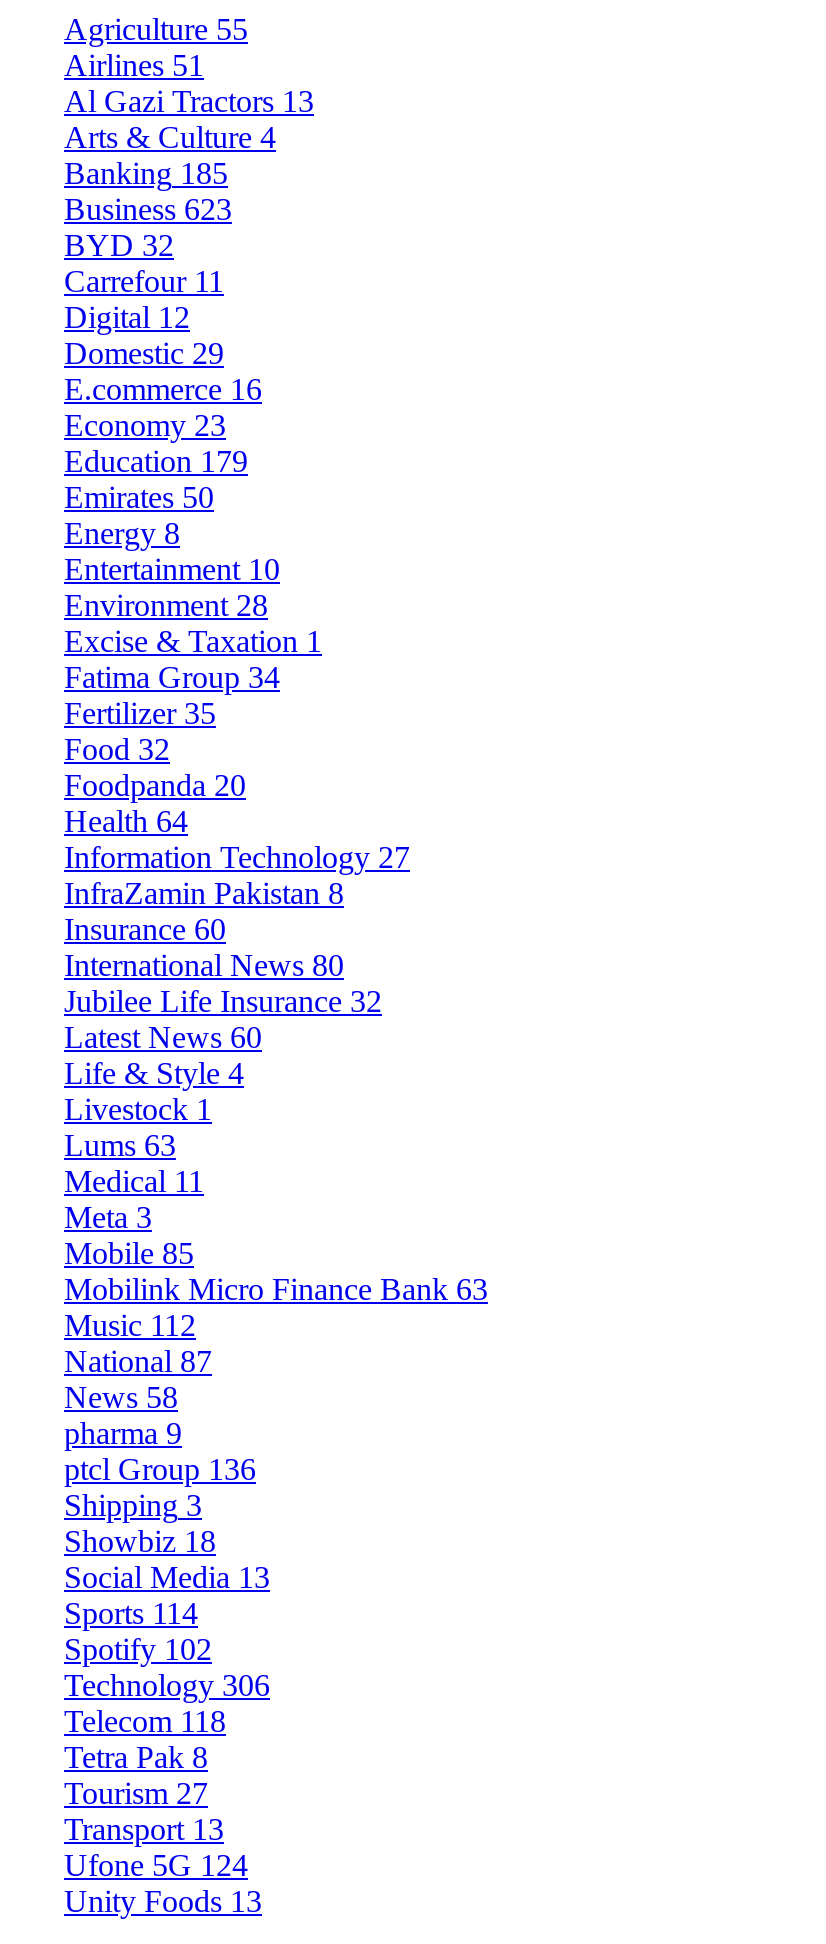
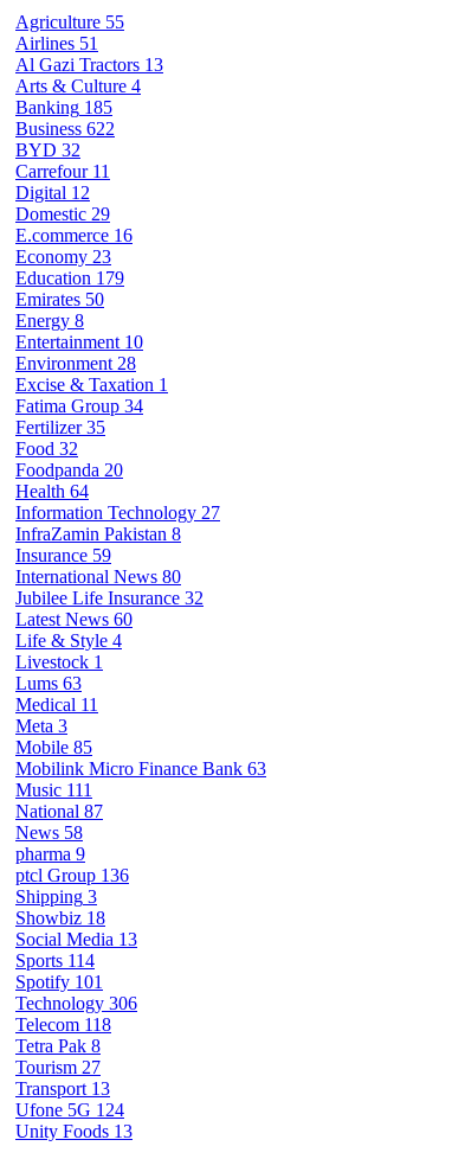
[64,191,232,225] Business 623 -> [15,118,115,138] Business 622
[64,911,226,945] Insurance 60 -> [15,545,111,565] Insurance 59
[64,1307,196,1341] Music 112 -> [15,779,92,800] Music 111
[64,1631,212,1665] Spotify 102 -> [15,971,103,992] Spotify 101

